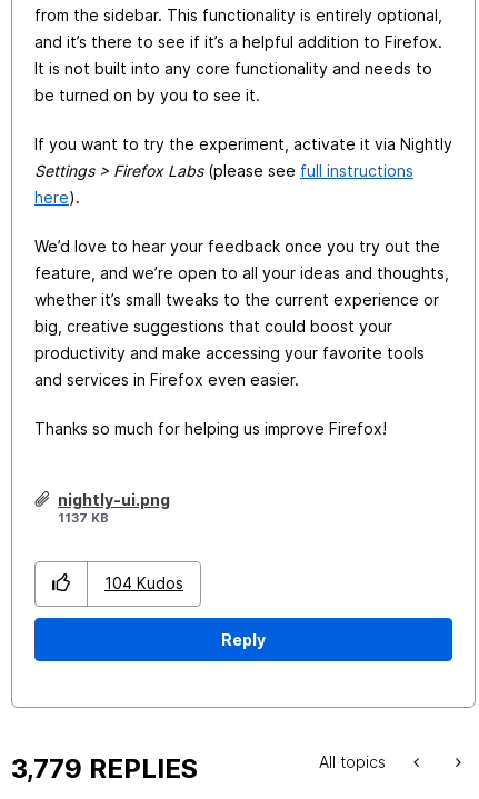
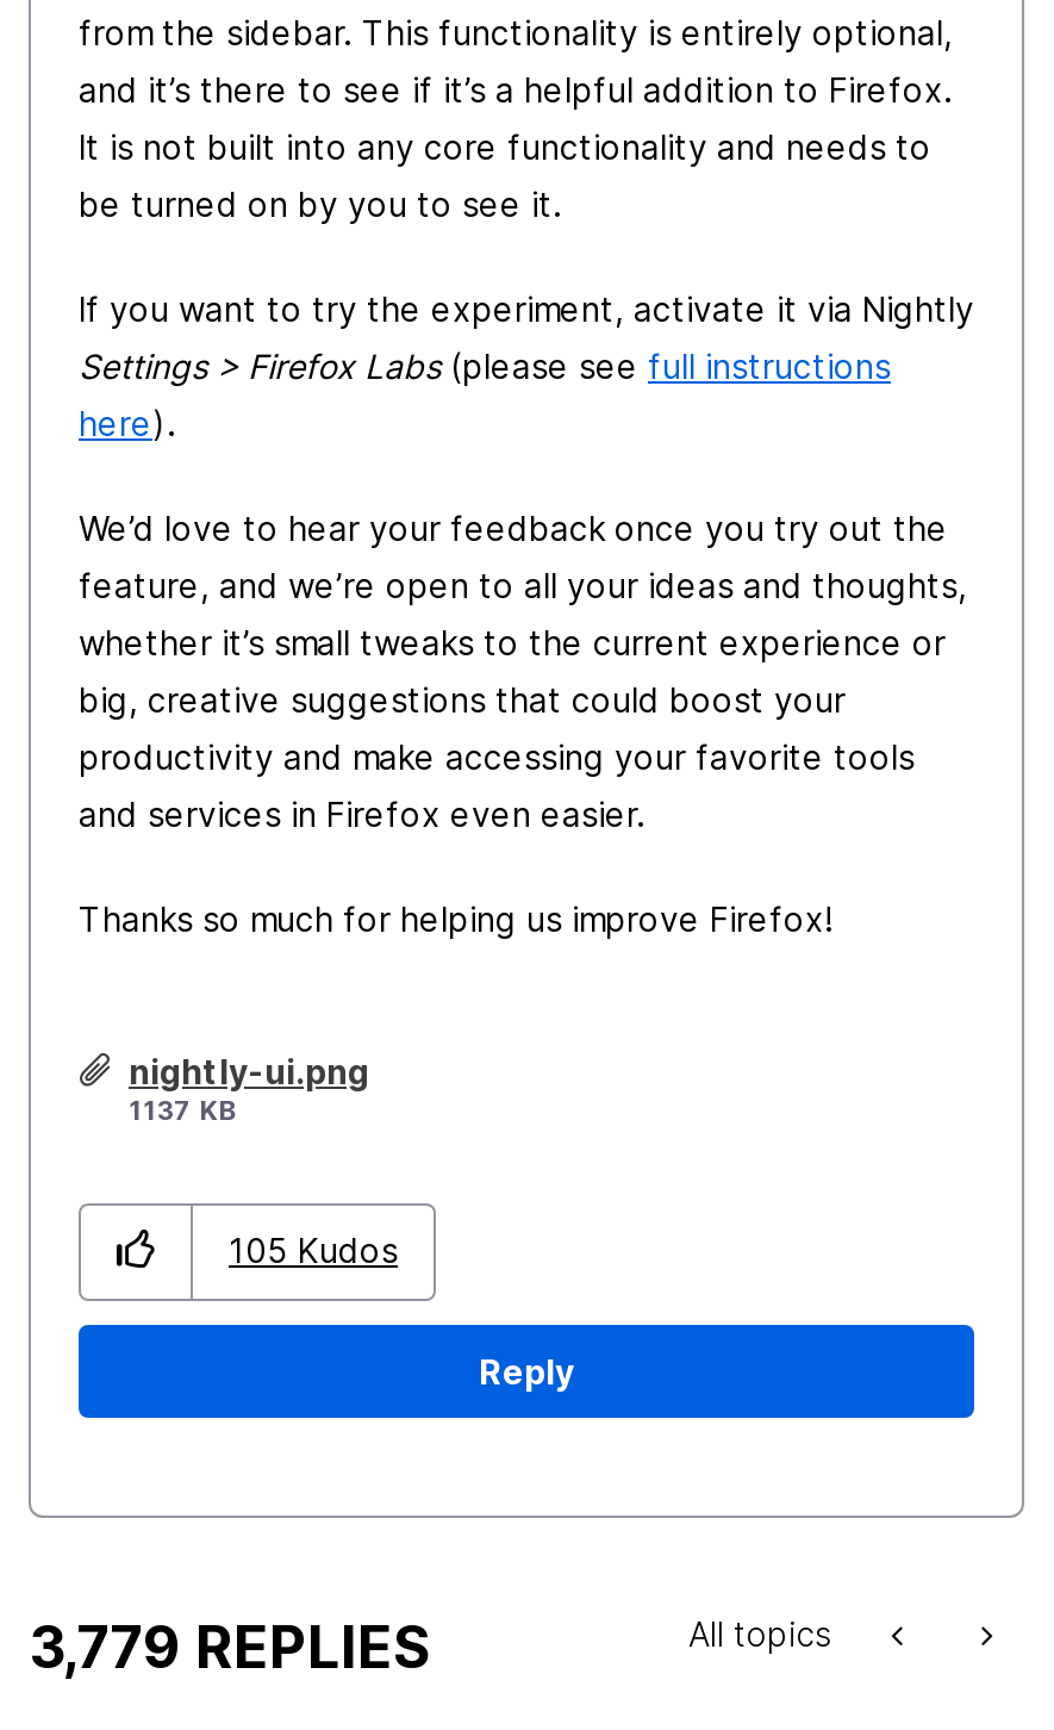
[104,574,183,593] 104 Kudos -> [229,1230,398,1271] 105 Kudos

